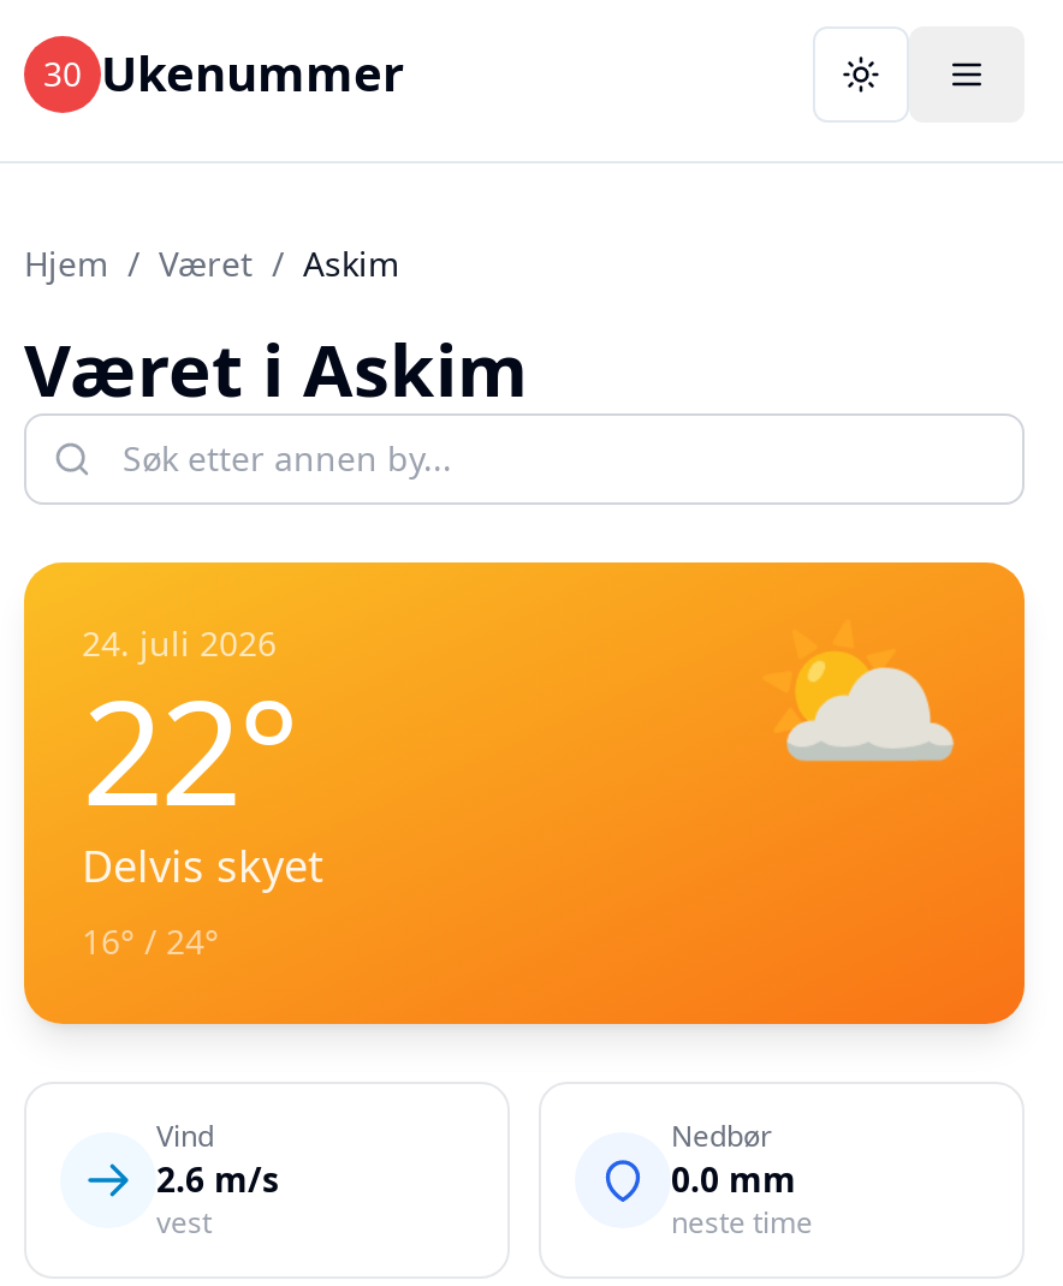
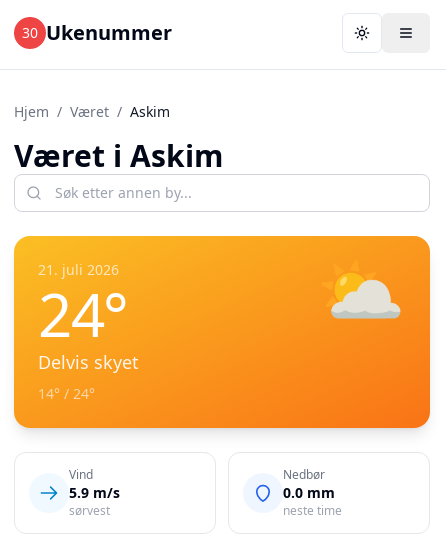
[82,620,277,666] 24. juli 2026 -> [38,260,119,279] 21. juli 2026
[82,651,297,849] 22° -> [38,273,127,355] 24°
[82,918,219,964] 16° / 24° -> [38,384,95,403] 14° / 24°
[156,1156,279,1243] 2.6 m/s | vest -> [69,483,120,519] 5.9 m/s | sørvest

